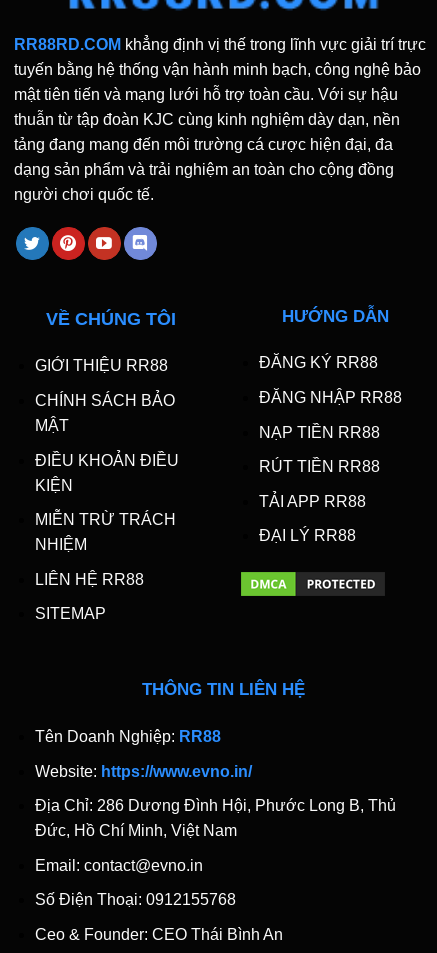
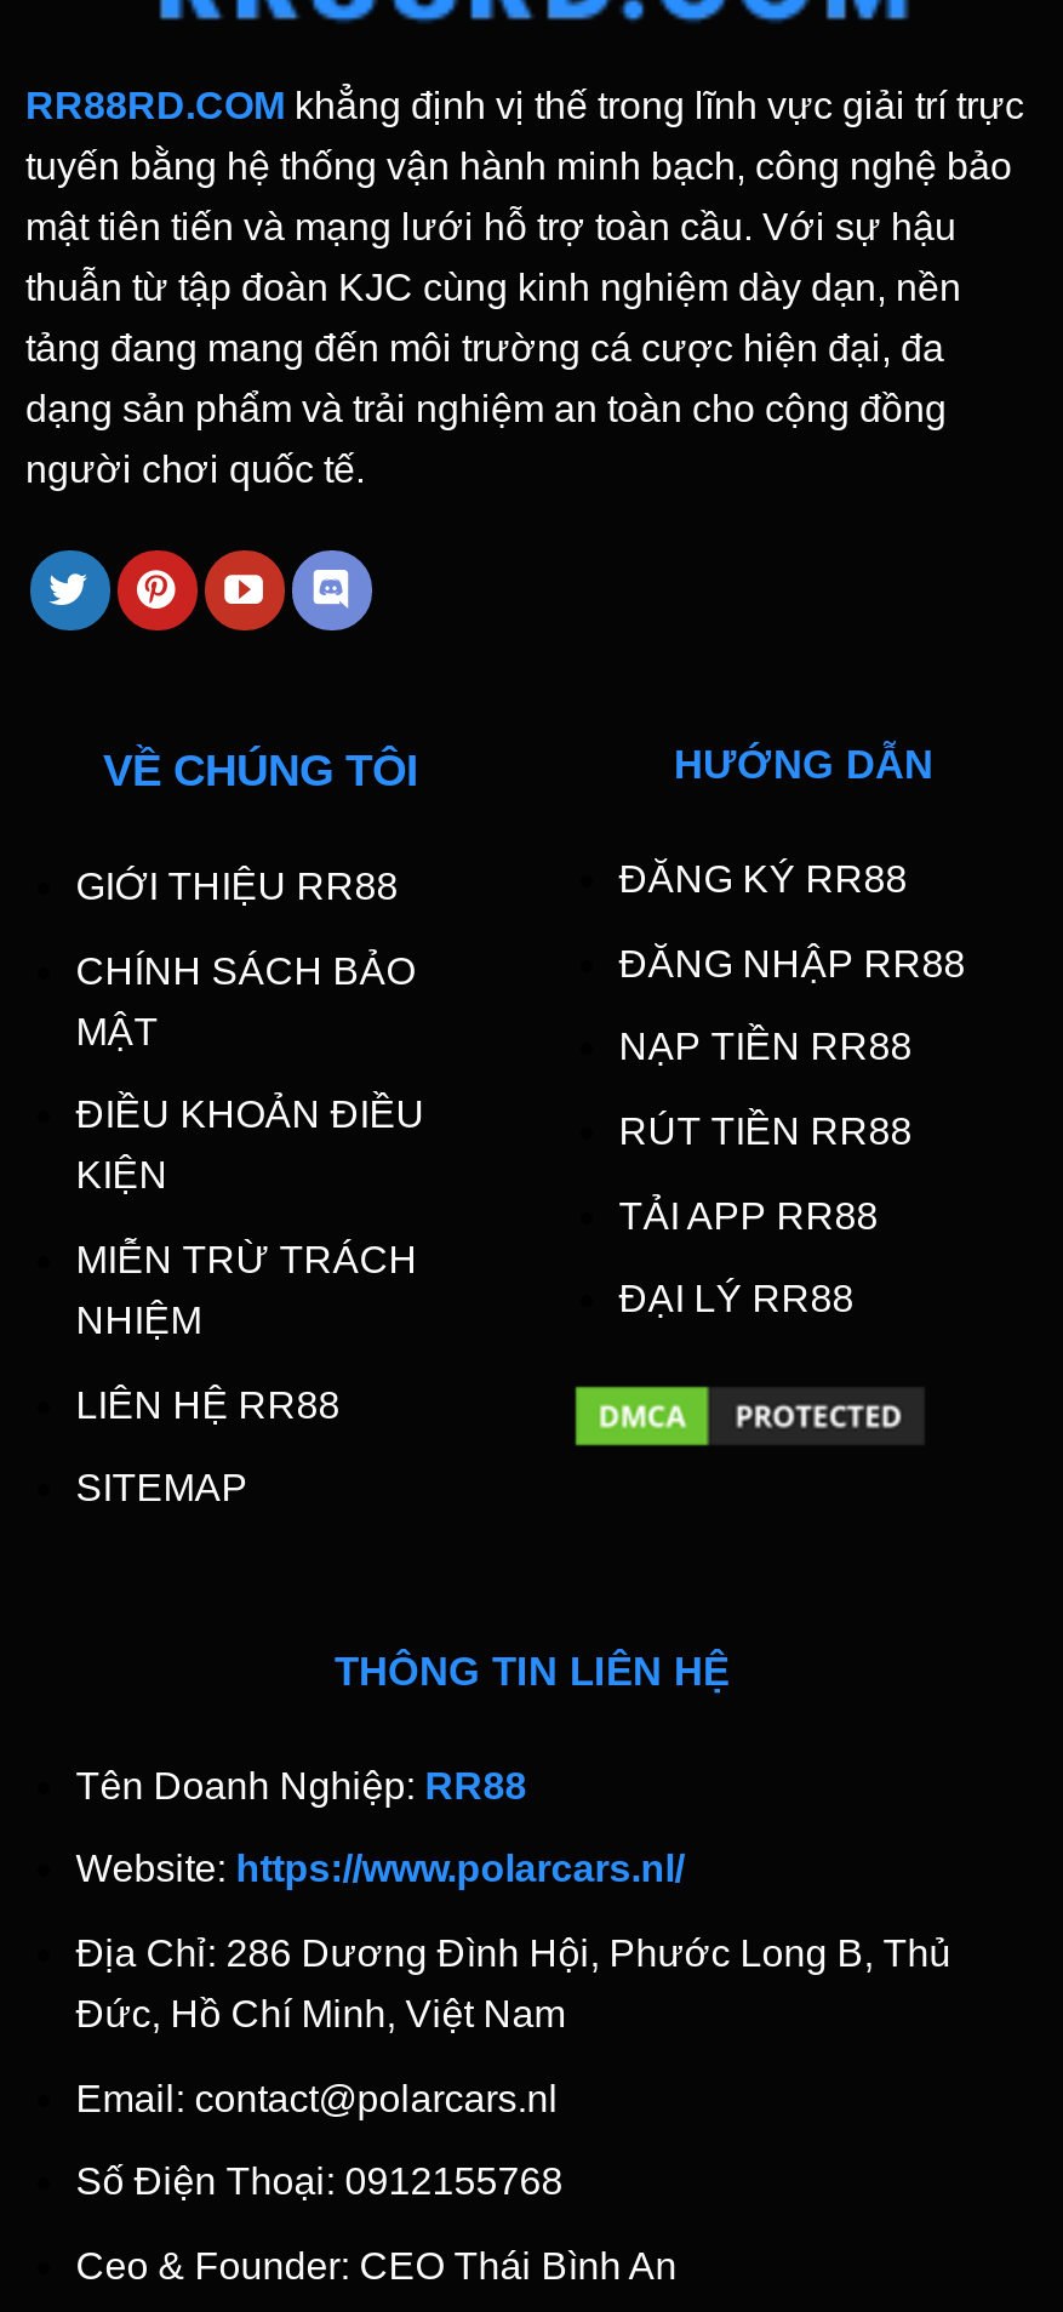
[35,762,252,779] Website: https://www.evno.in/ -> [76,1849,684,1890] Website: https://www.polarcars.nl/
[35,857,203,874] Email: contact@evno.in -> [76,2077,558,2119] Email: contact@polarcars.nl

